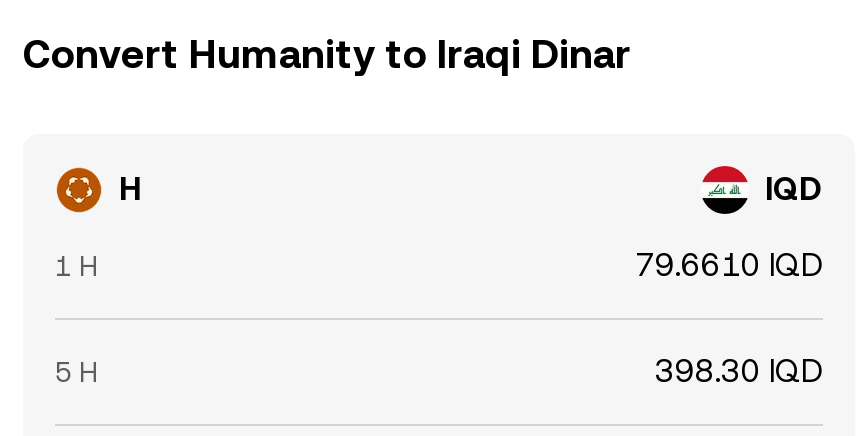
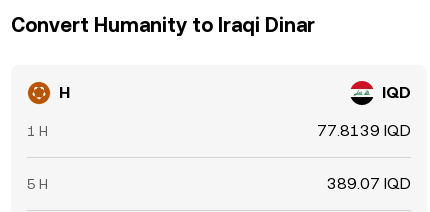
[635,246,823,284] 79.6610 IQD -> [317,121,411,140] 77.8139 IQD
[655,352,823,390] 398.30 IQD -> [327,174,411,193] 389.07 IQD

